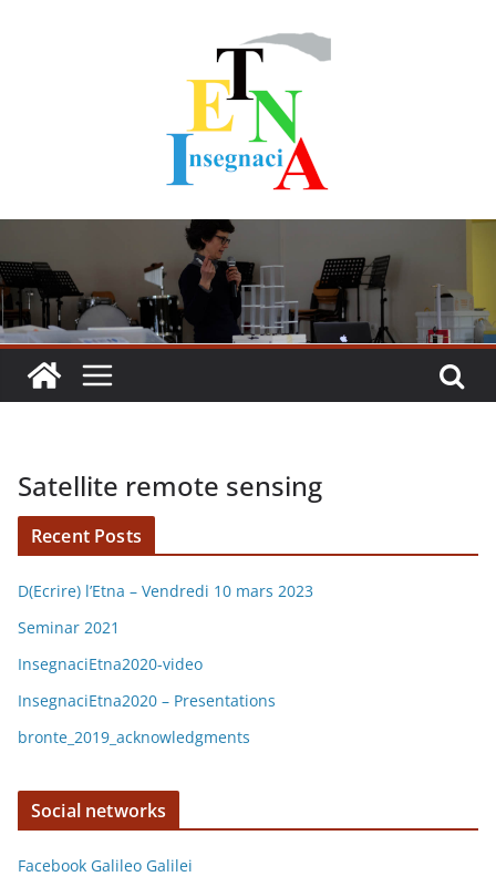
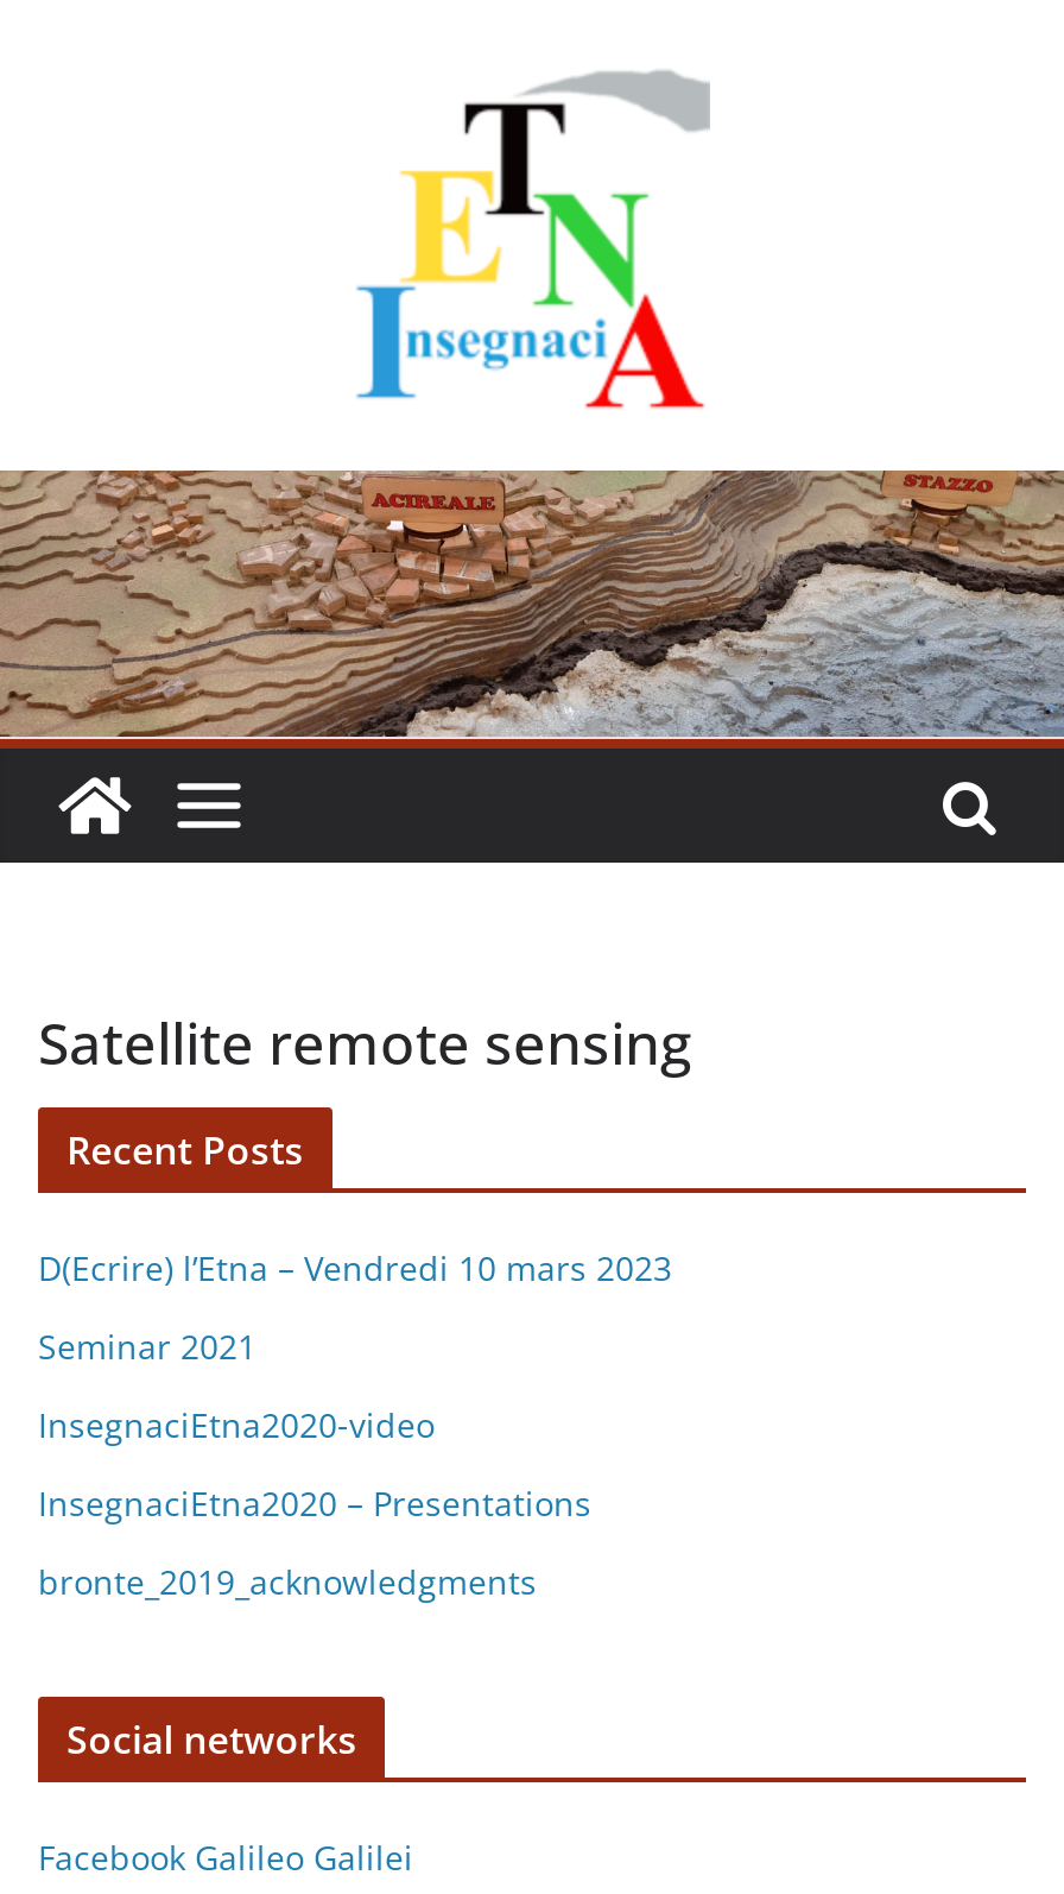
[3,219,493,344] [image] -> [7,468,1057,739] [image]

